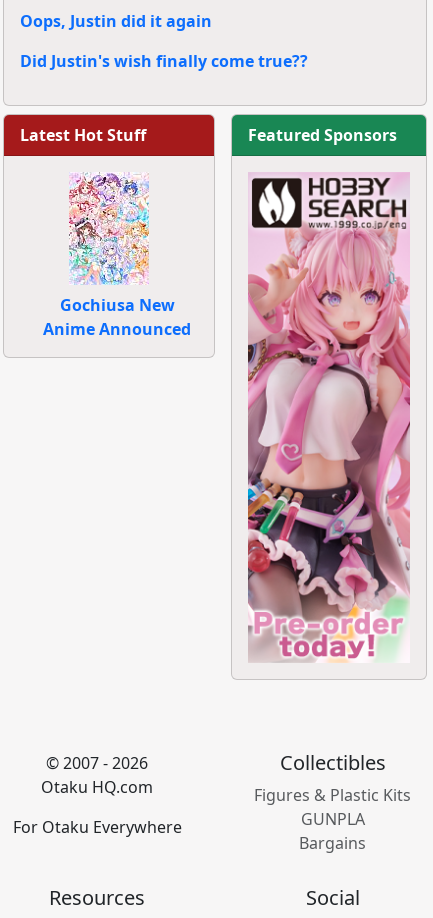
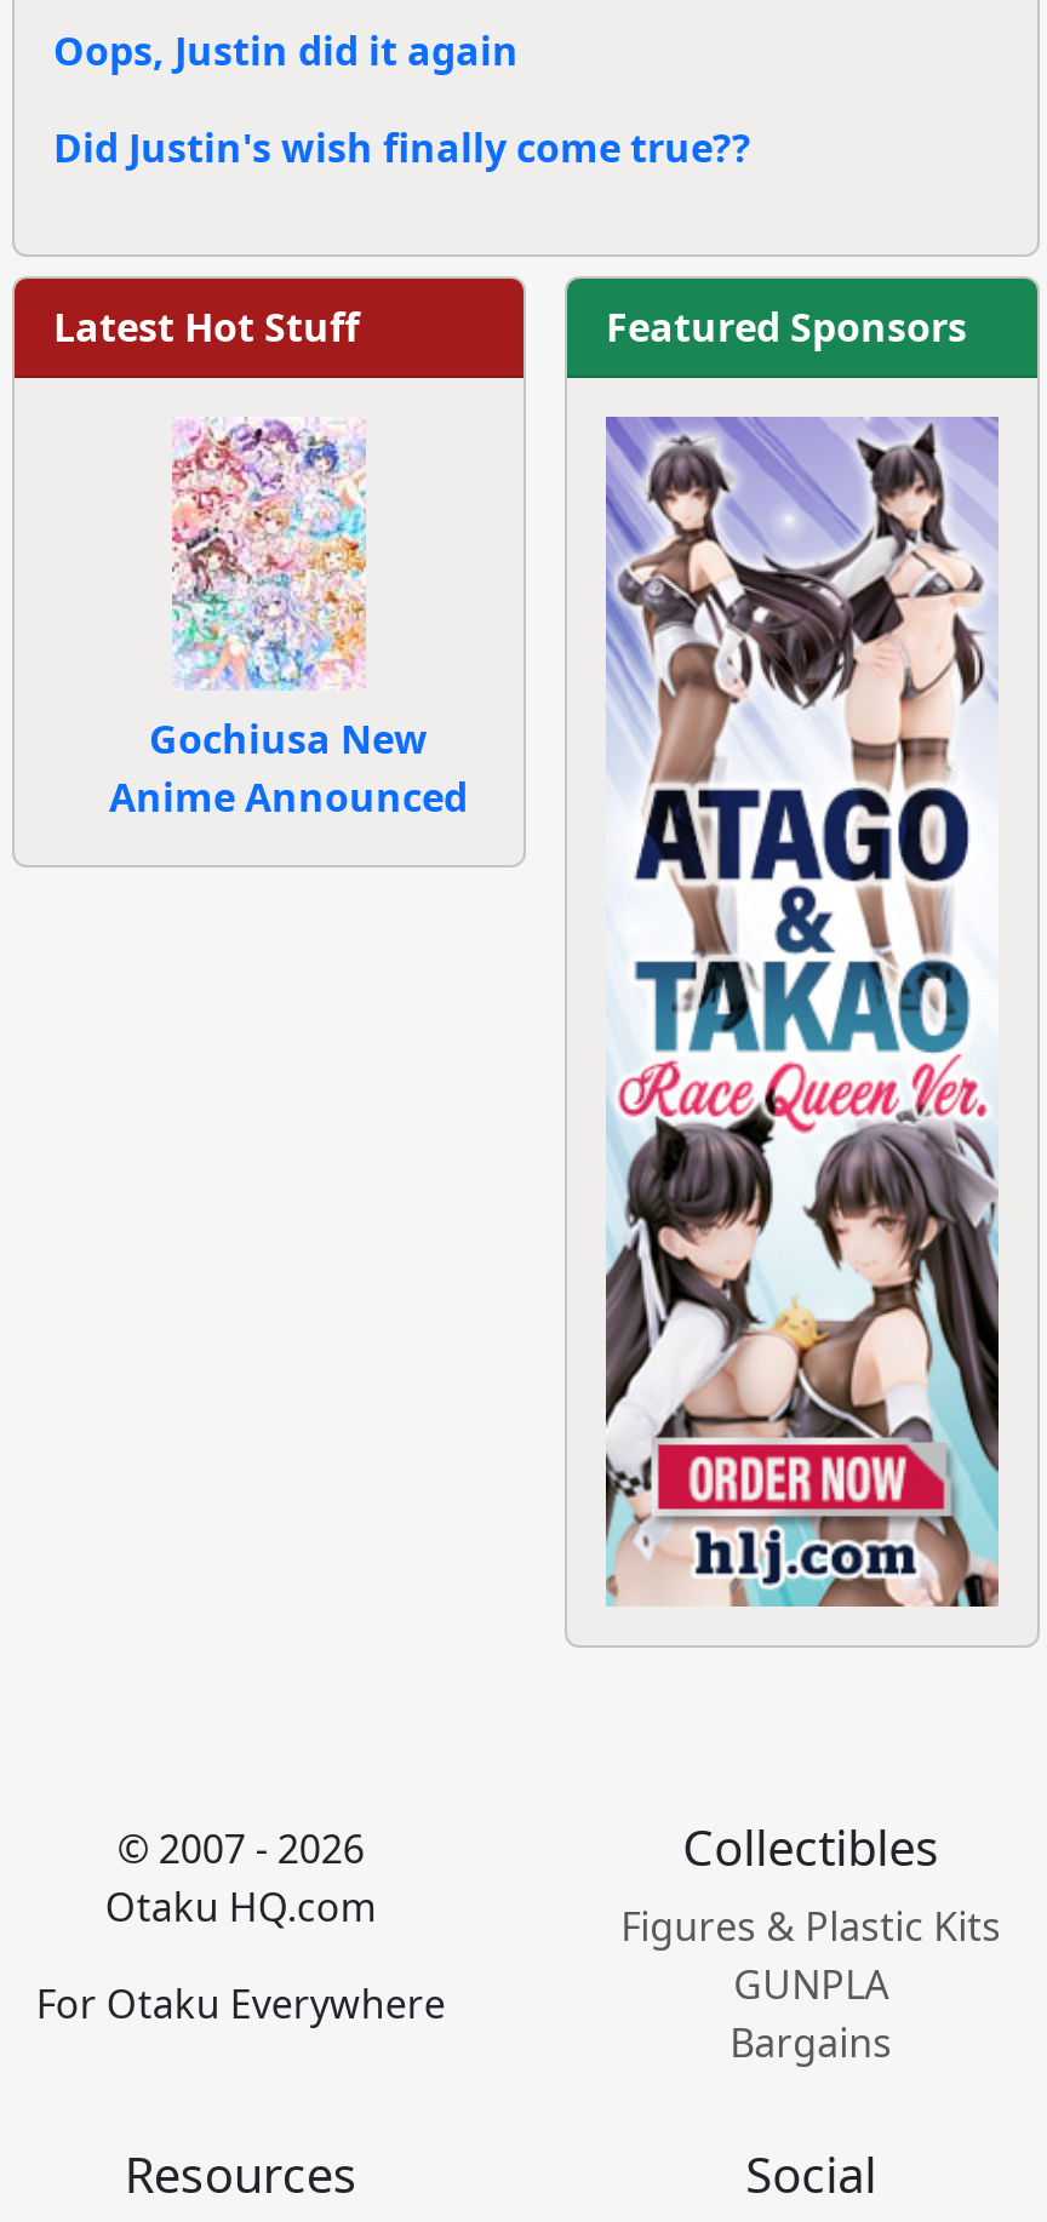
[247,172,411,663] [image] -> [603,414,1001,1609] [image]

